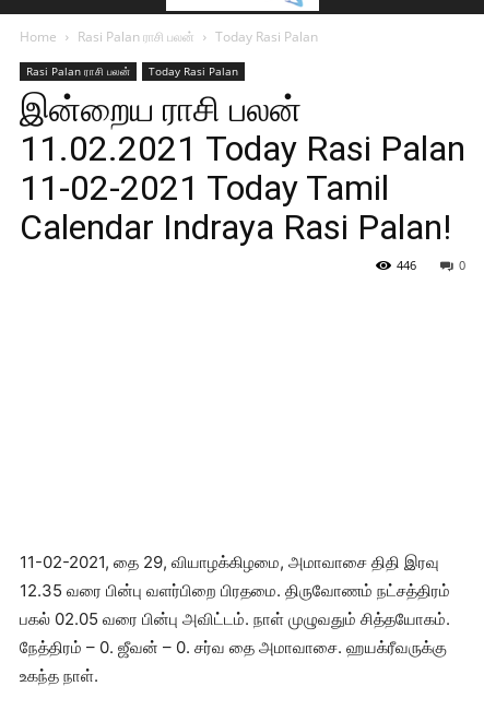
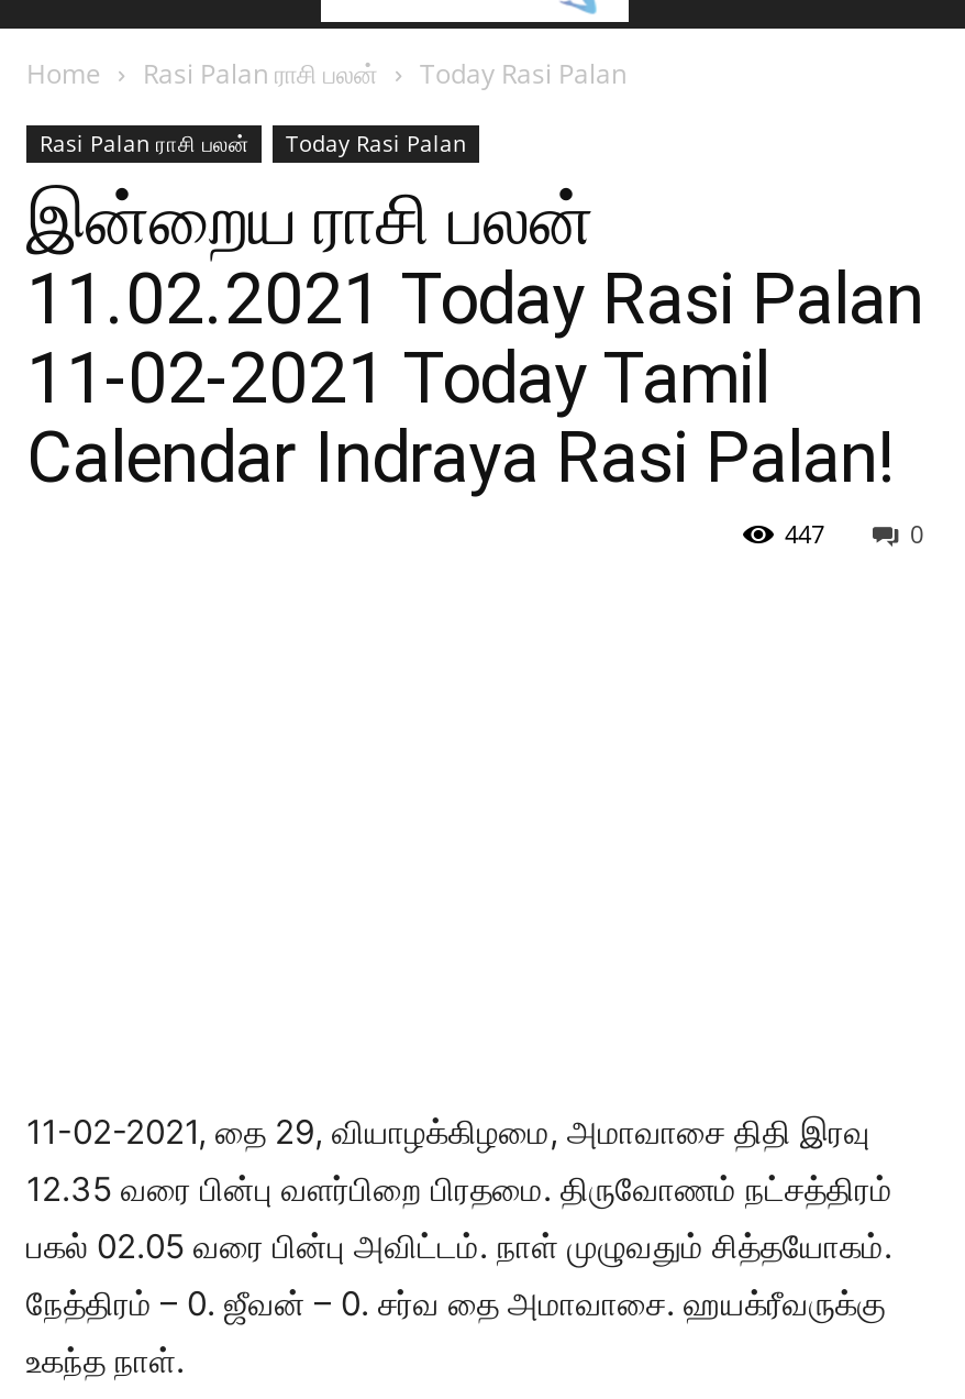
[397,257,416,273] 446 -> [785,517,824,550] 447

